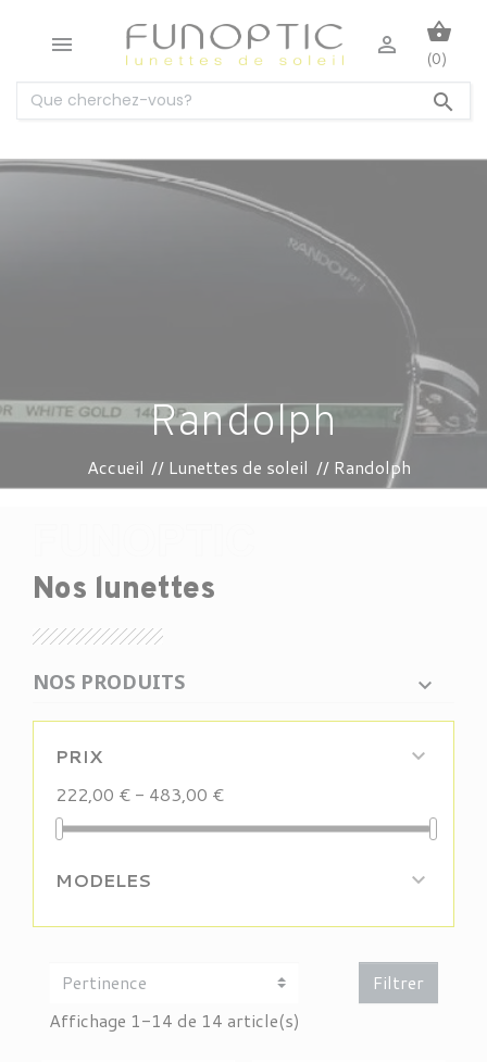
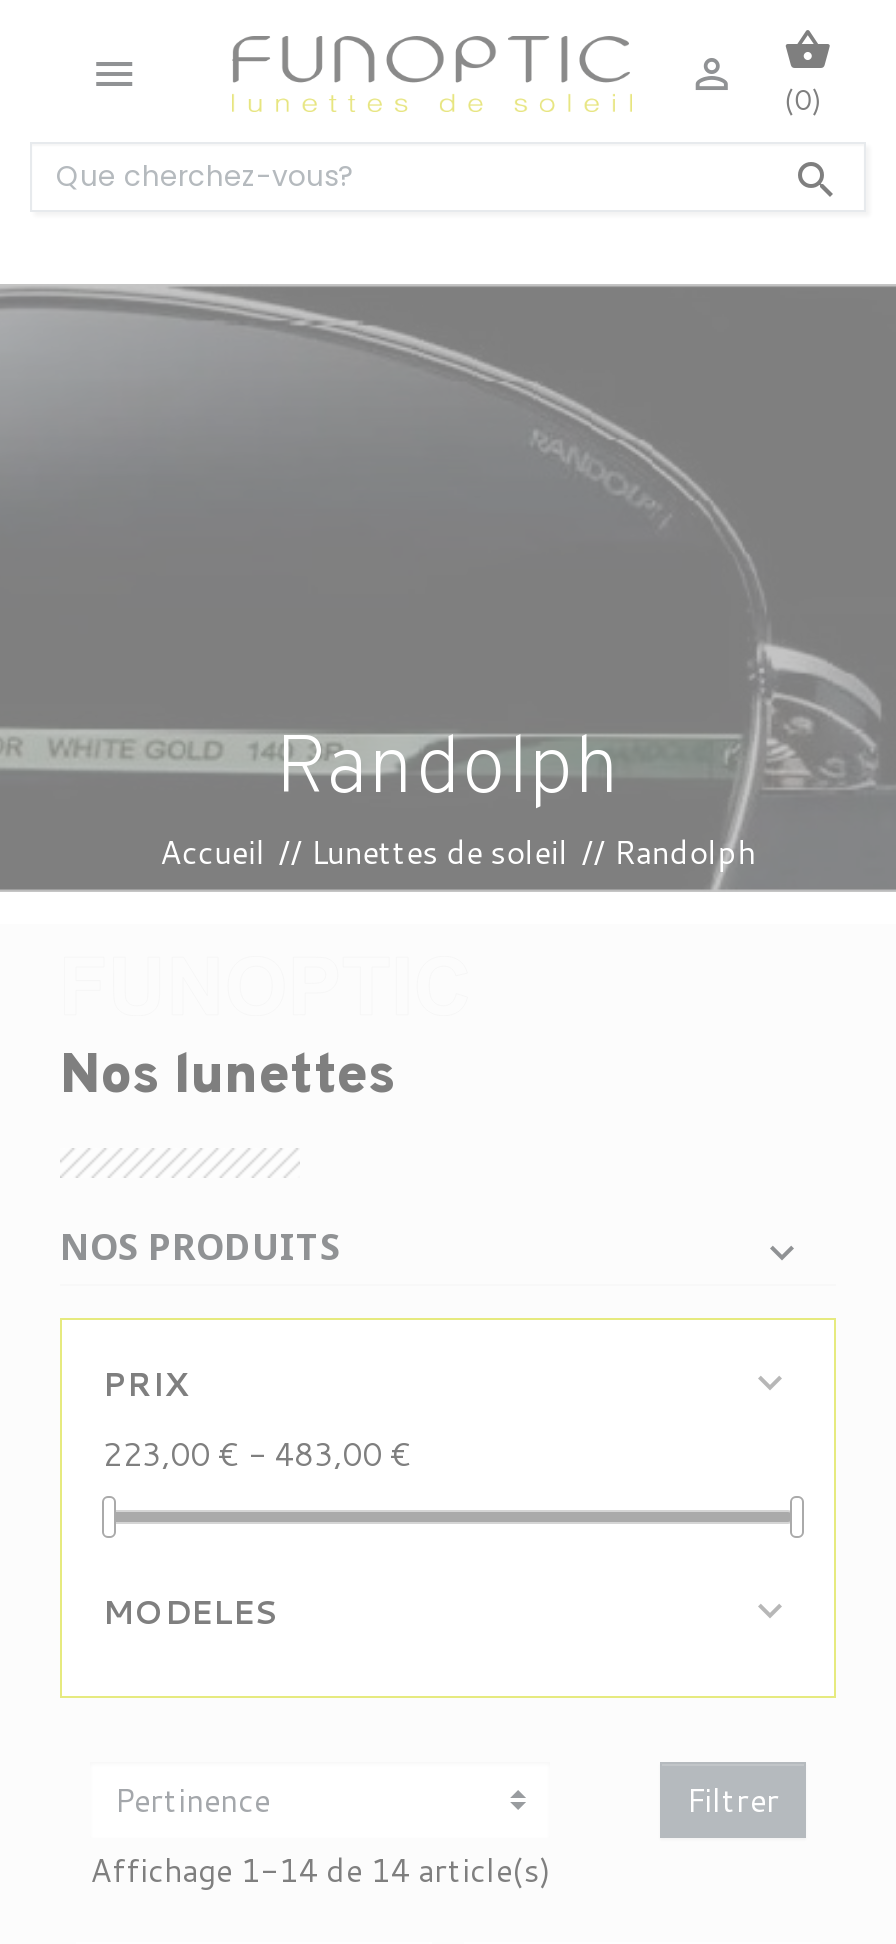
[55,781,224,806] 222,00 € - 483,00 € -> [102,1429,412,1475] 223,00 € - 483,00 €

